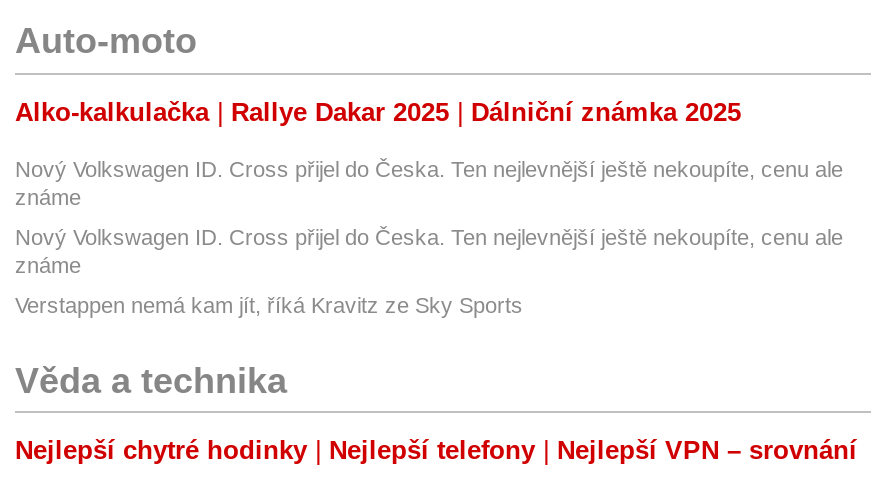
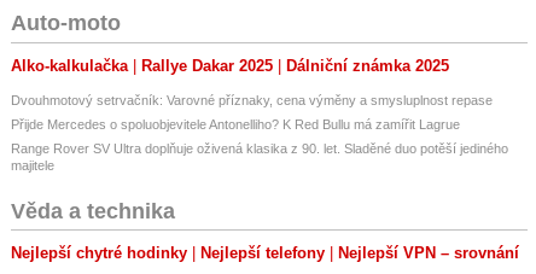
[15,157,843,209] Nový Volkswagen ID. Cross přijel do Česka. Ten nejlevnější ještě nekoupíte, cenu ale | známe -> [11,93,493,107] Dvouhmotový setrvačník: Varovné příznaky, cena výměny a smysluplnost repase
[15,225,843,277] Nový Volkswagen ID. Cross přijel do Česka. Ten nejlevnější ještě nekoupíte, cenu ale | známe -> [11,117,460,131] Přijde Mercedes o spoluobjevitele Antonelliho? K Red Bullu má zamířit Lagrue
[15,293,523,317] Verstappen nemá kam jít, říká Kravitz ze Sky Sports -> [11,141,508,172] Range Rover SV Ultra doplňuje oživená klasika z 90. let. Sladěné duo potěší jediného | majitele

